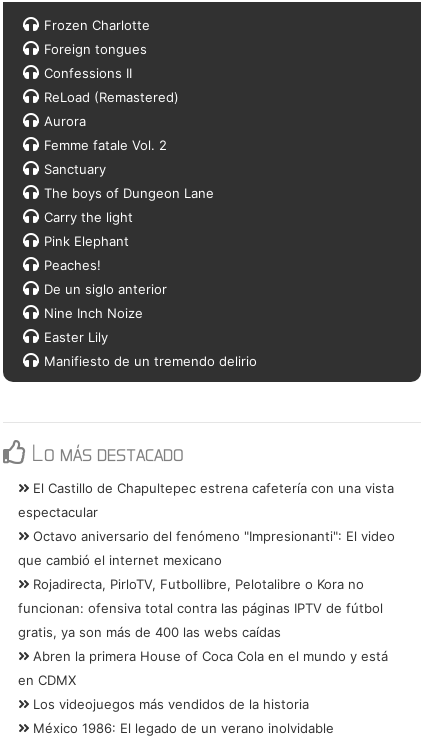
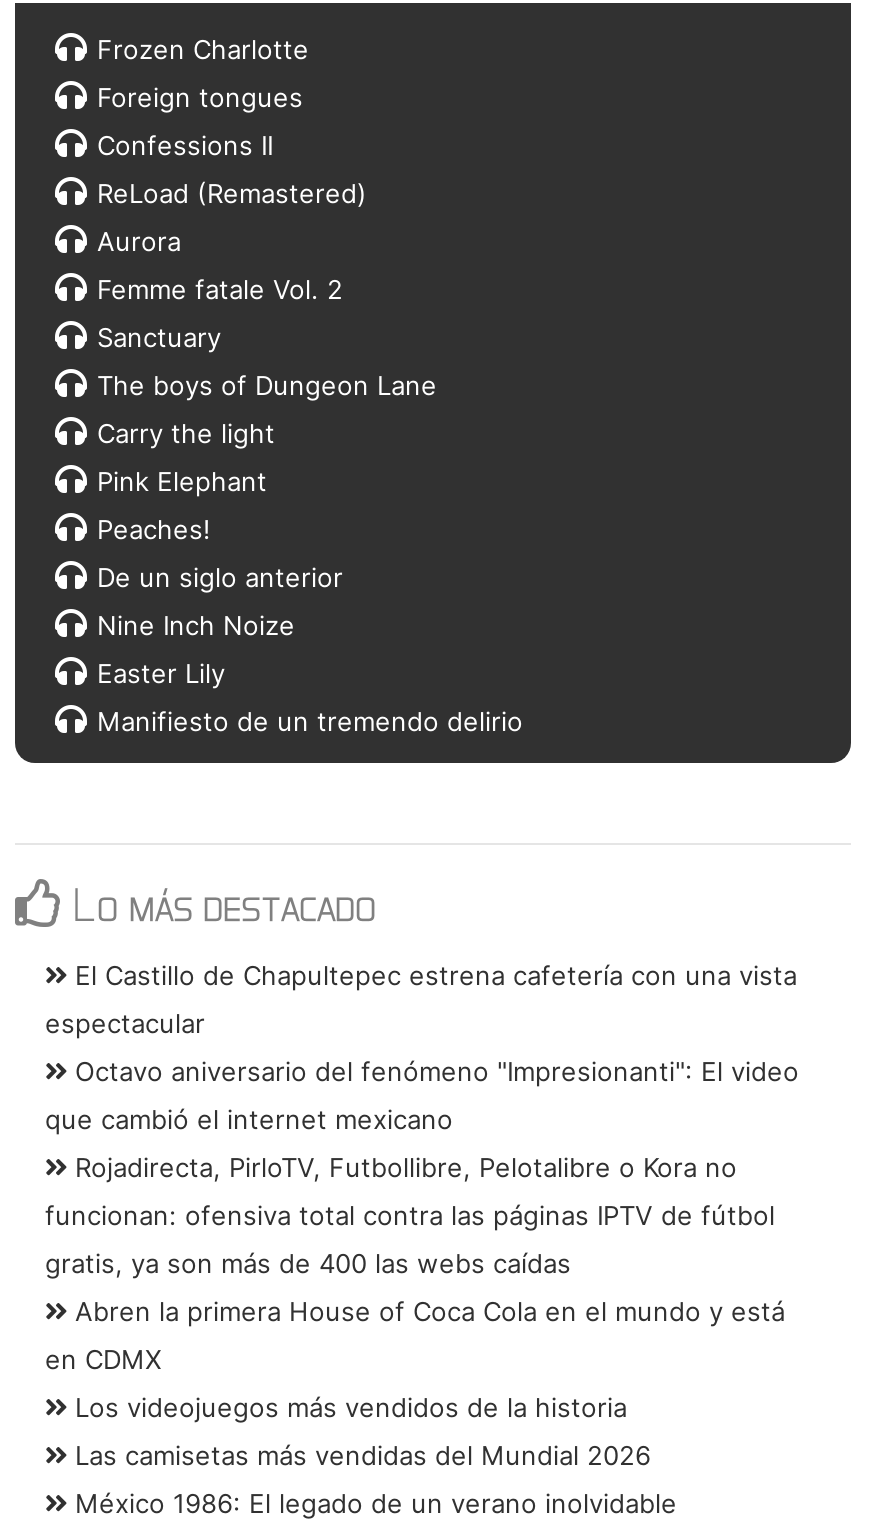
none -> [67,1438,651,1470] Las camisetas más vendidas del Mundial 2026

